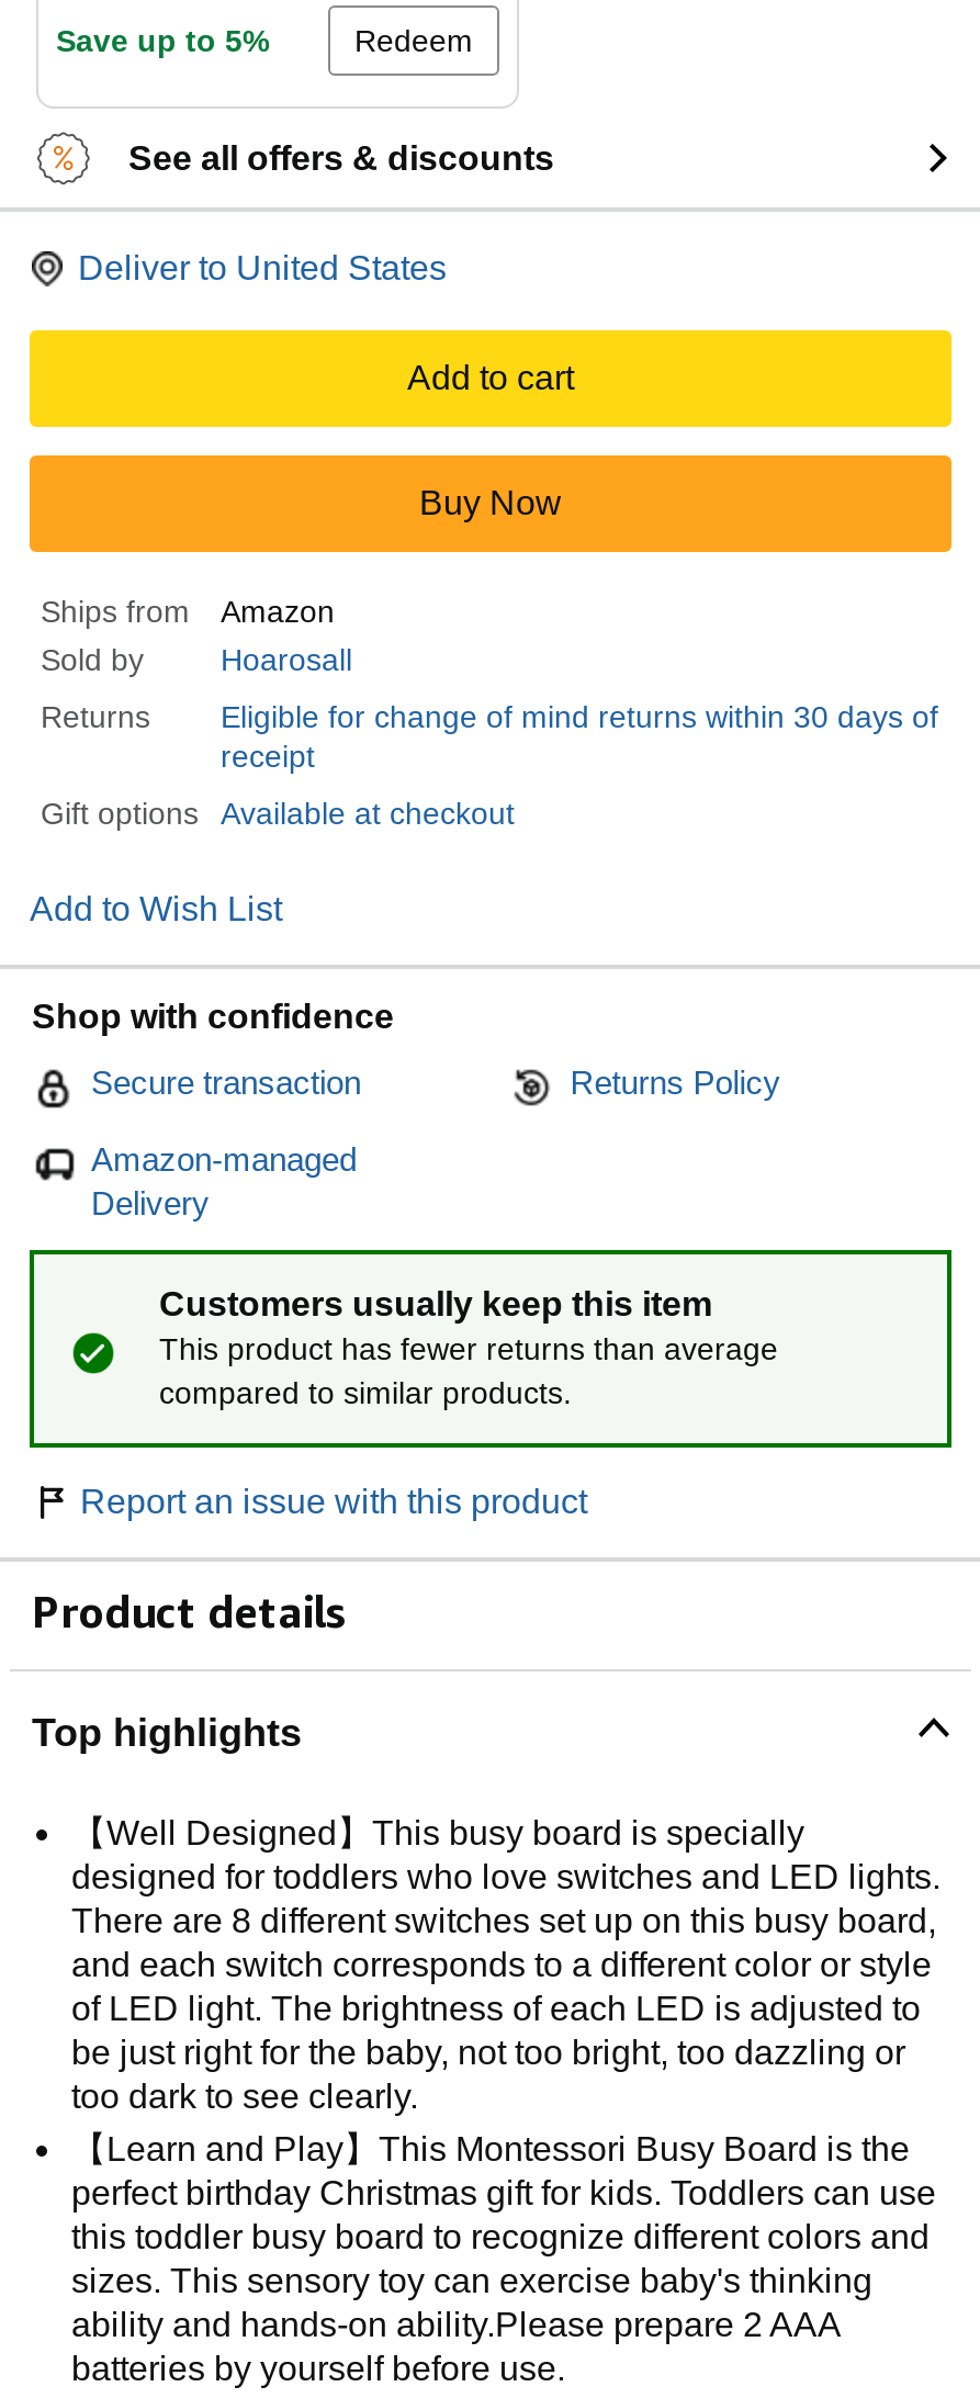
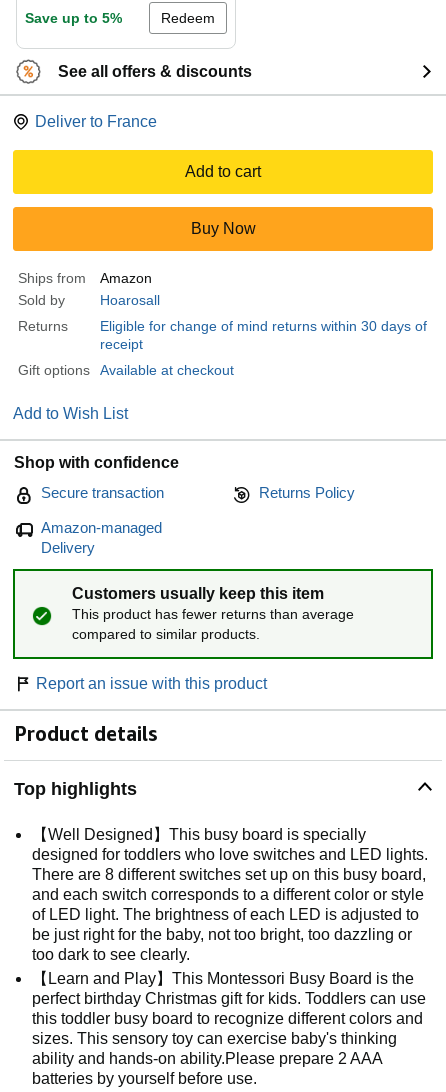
[78,250,447,287] Deliver to United States -> [35,113,157,130] Deliver to France

